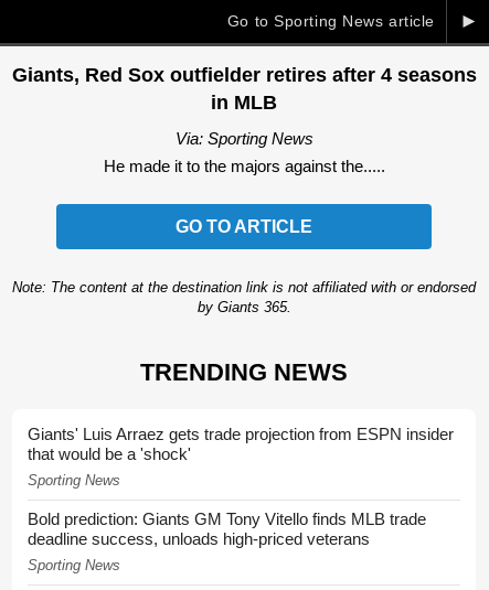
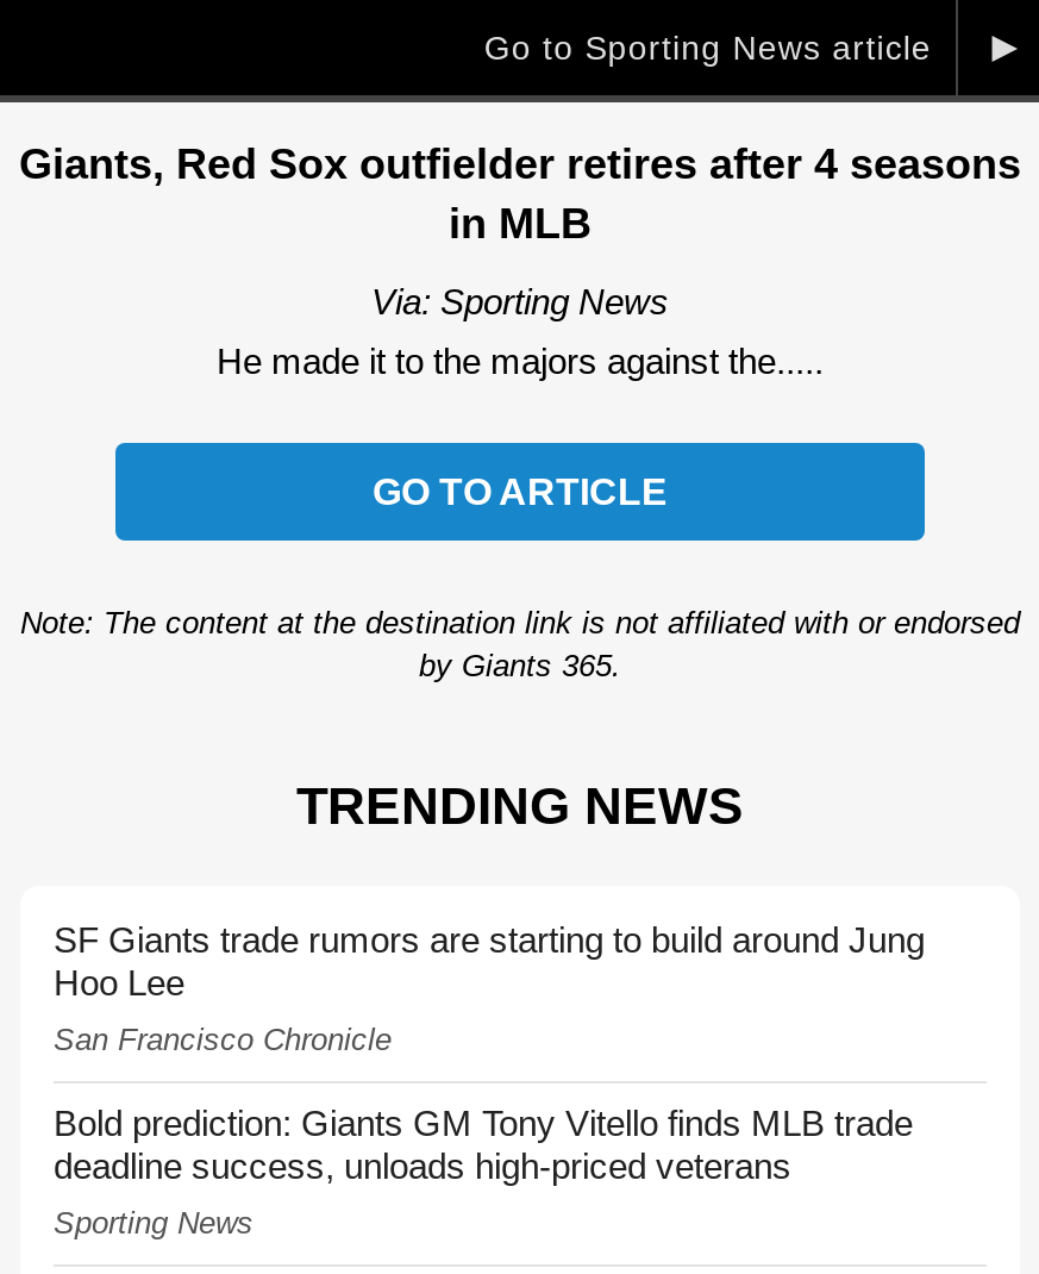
[28,424,454,463] Giants' Luis Arraez gets trade projection from ESPN insider | that would be a 'shock' -> [54,919,925,1002] SF Giants trade rumors are starting to build around Jung | Hoo Lee
[28,472,120,488] Sporting News -> [54,1021,392,1057] San Francisco Chronicle

